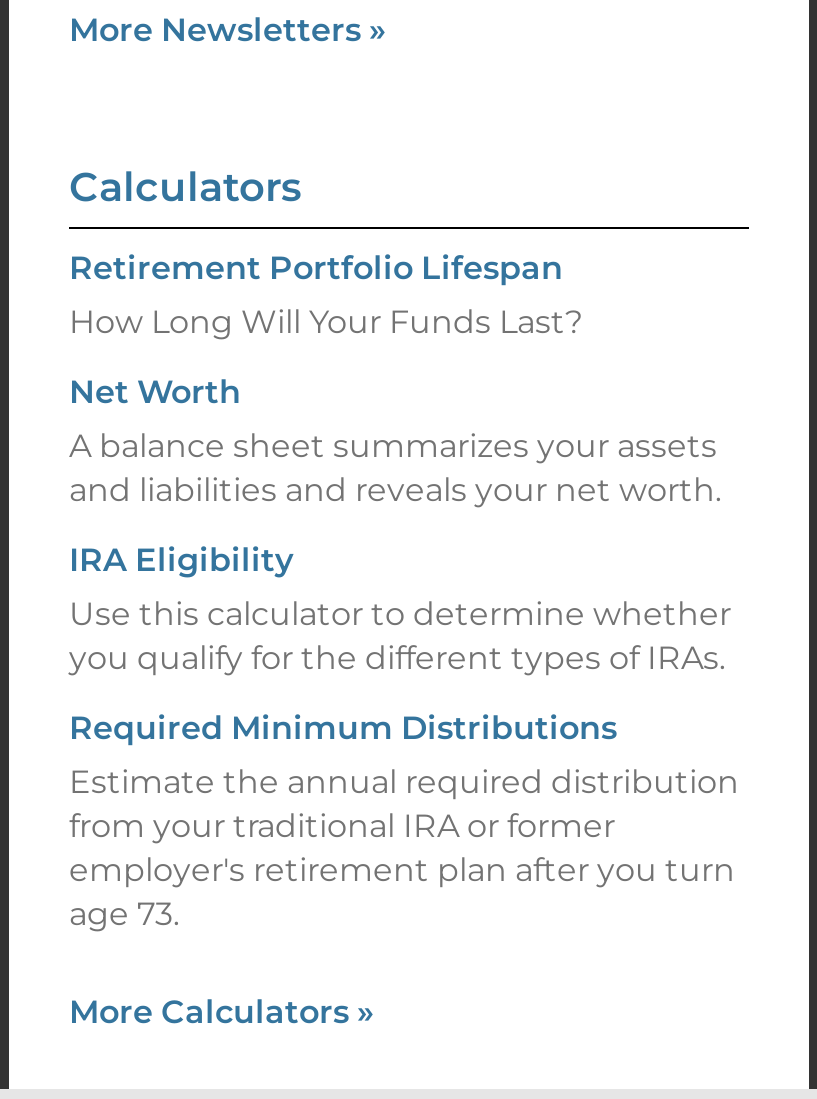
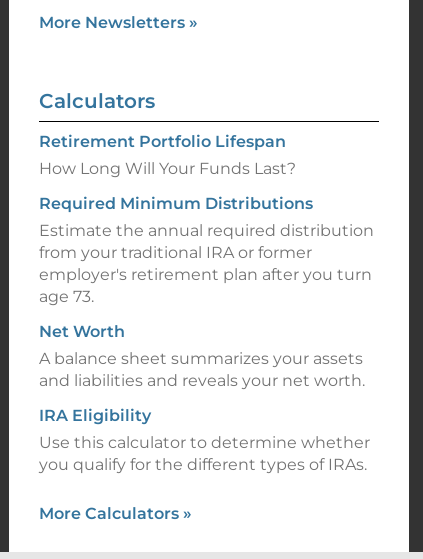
moved [69,373,731,677] -> [39,322,370,474]: Net Worth | A balance sheet summarizes your assets | and liabilities and reveals your net worth. | IRA Eligibility | Use this calculator to determine whether | you qualify for the different types of IRAs.
moved [69,709,739,933] -> [39,194,374,306]: Required Minimum Distributions | Estimate the annual required distribution | from your traditional IRA or former | employer's retirement plan after you turn | age 73.

